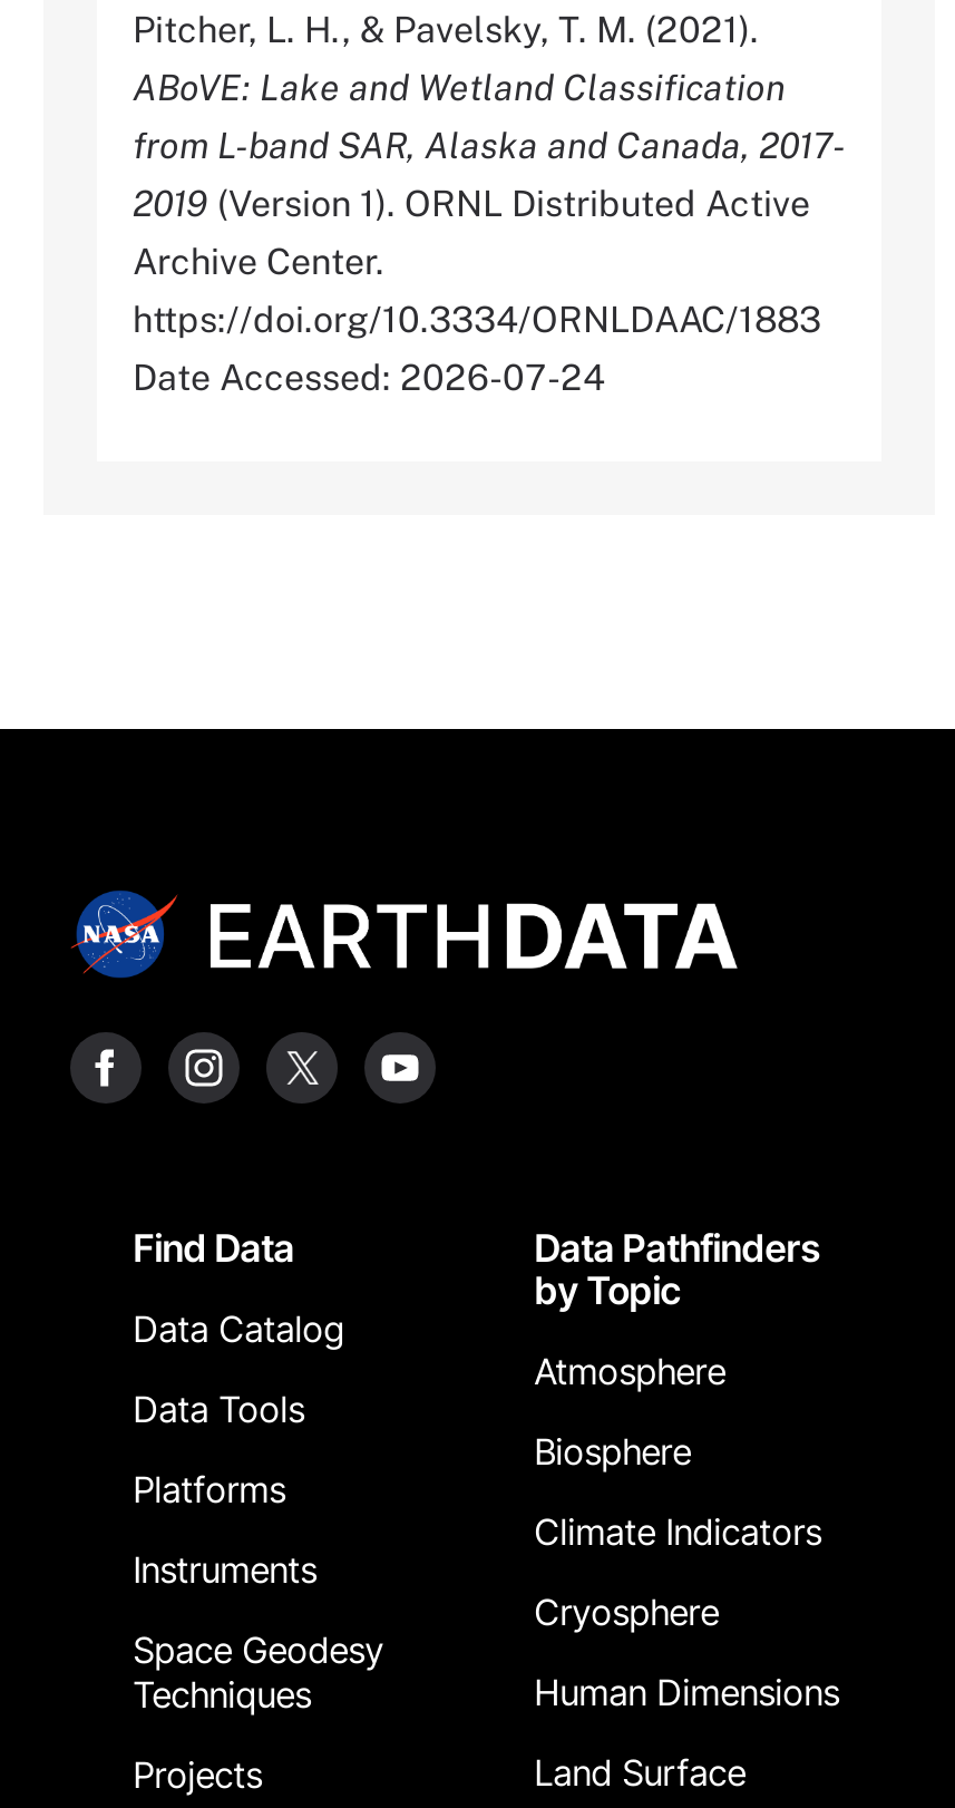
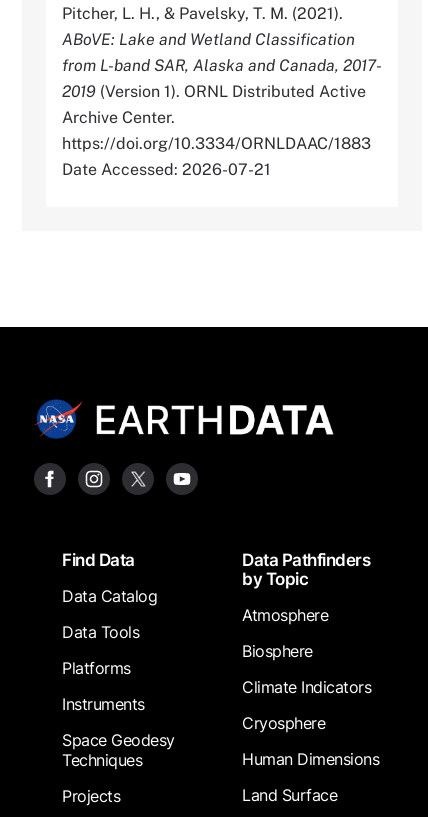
[133,357,605,399] Date Accessed: 2026-07-24 -> [62,160,271,179] Date Accessed: 2026-07-21

